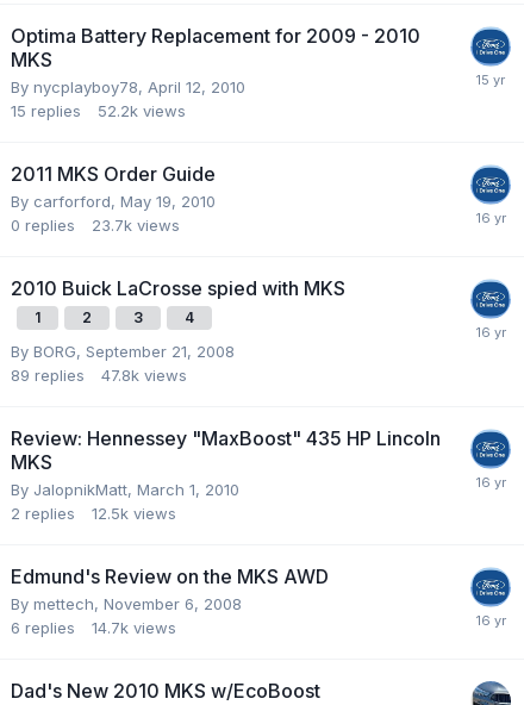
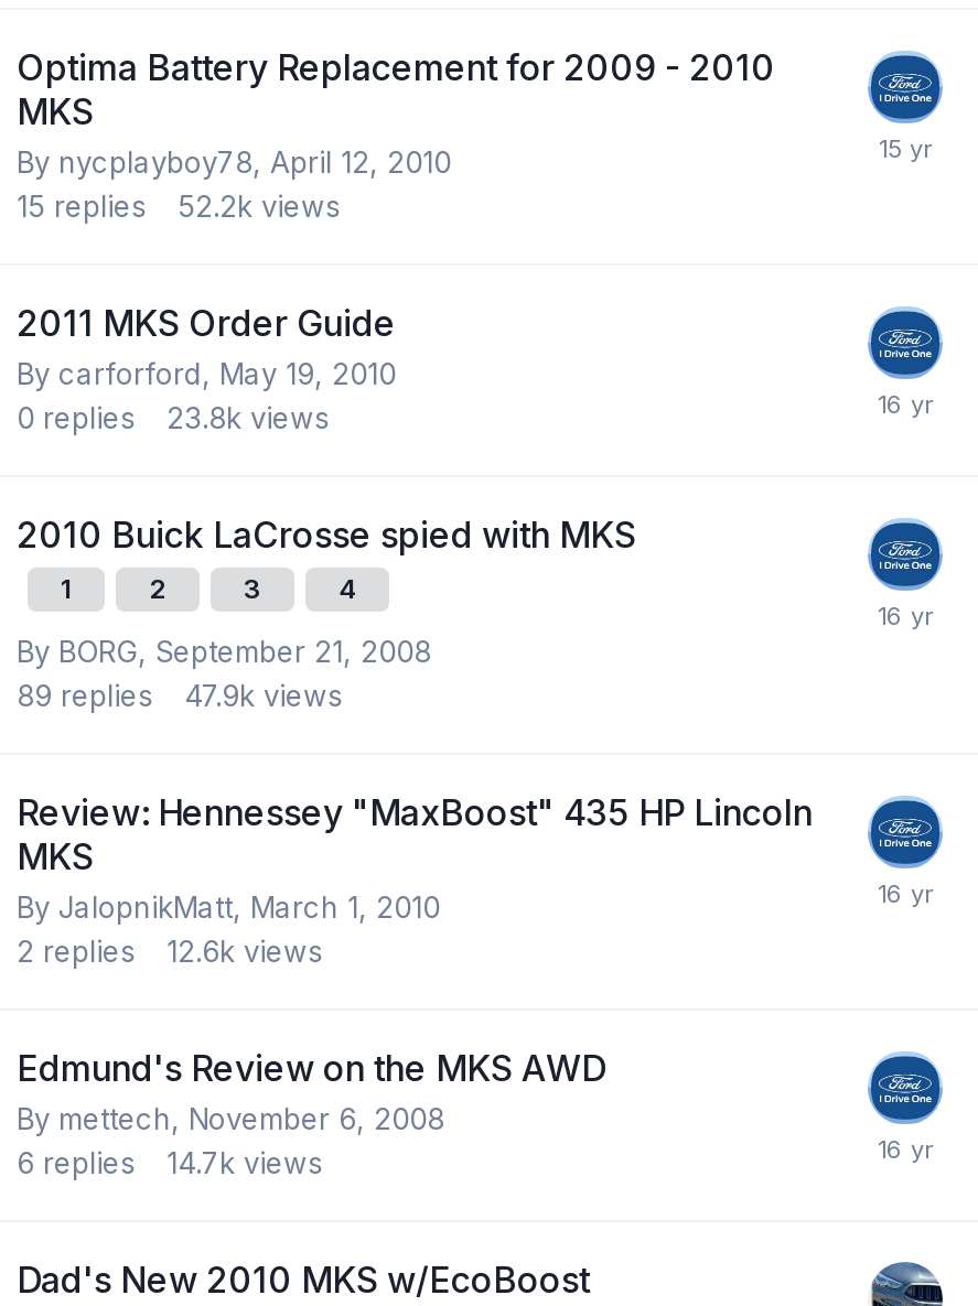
[11,215,180,234] 0 replies 23.7k views -> [17,399,330,434] 0 replies 23.8k views
[11,365,187,384] 89 replies 47.8k views -> [17,677,343,712] 89 replies 47.9k views
[11,503,176,522] 2 replies 12.5k views -> [17,932,323,968] 2 replies 12.6k views

